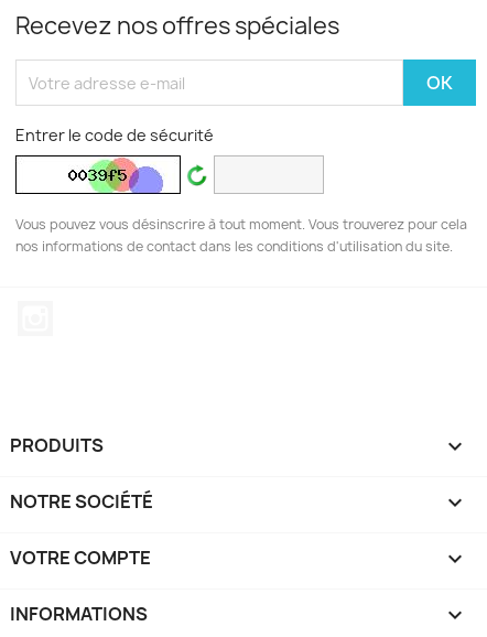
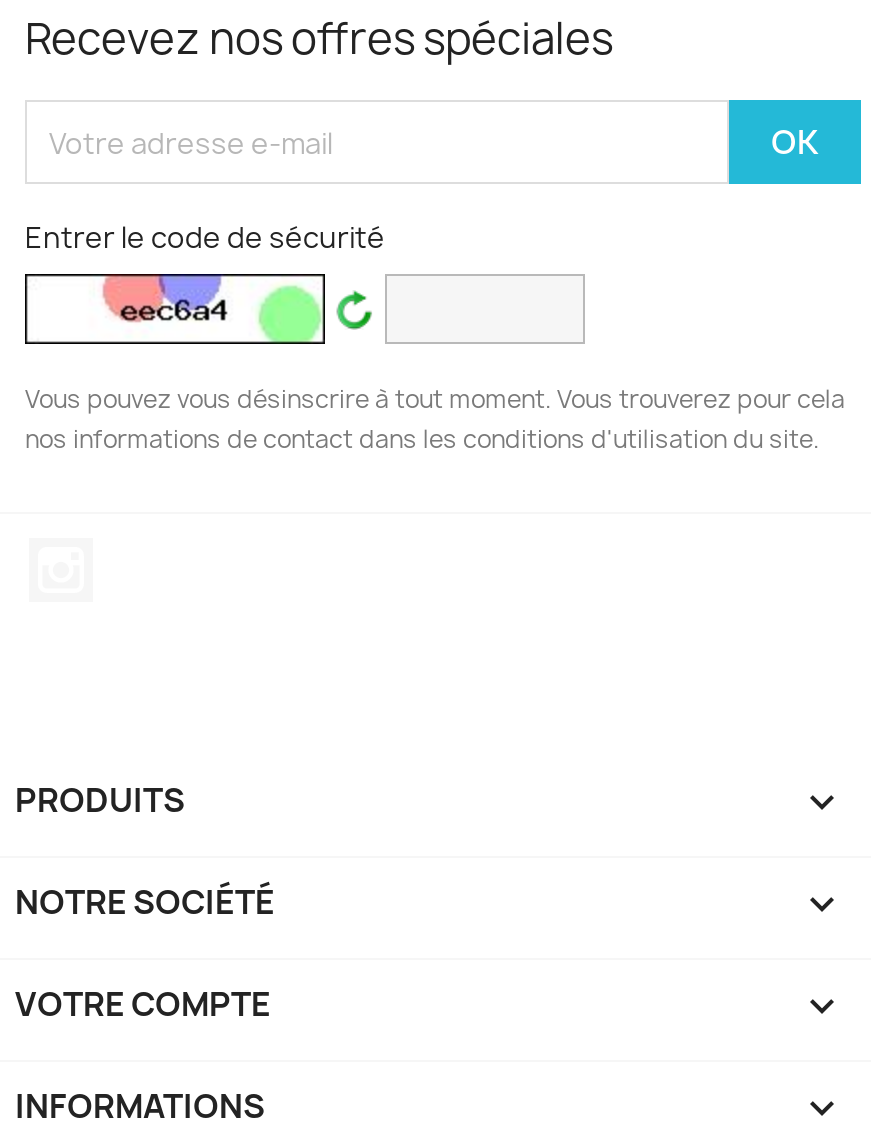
[58,155,180,194] [image] -> [101,274,323,344] [image]

